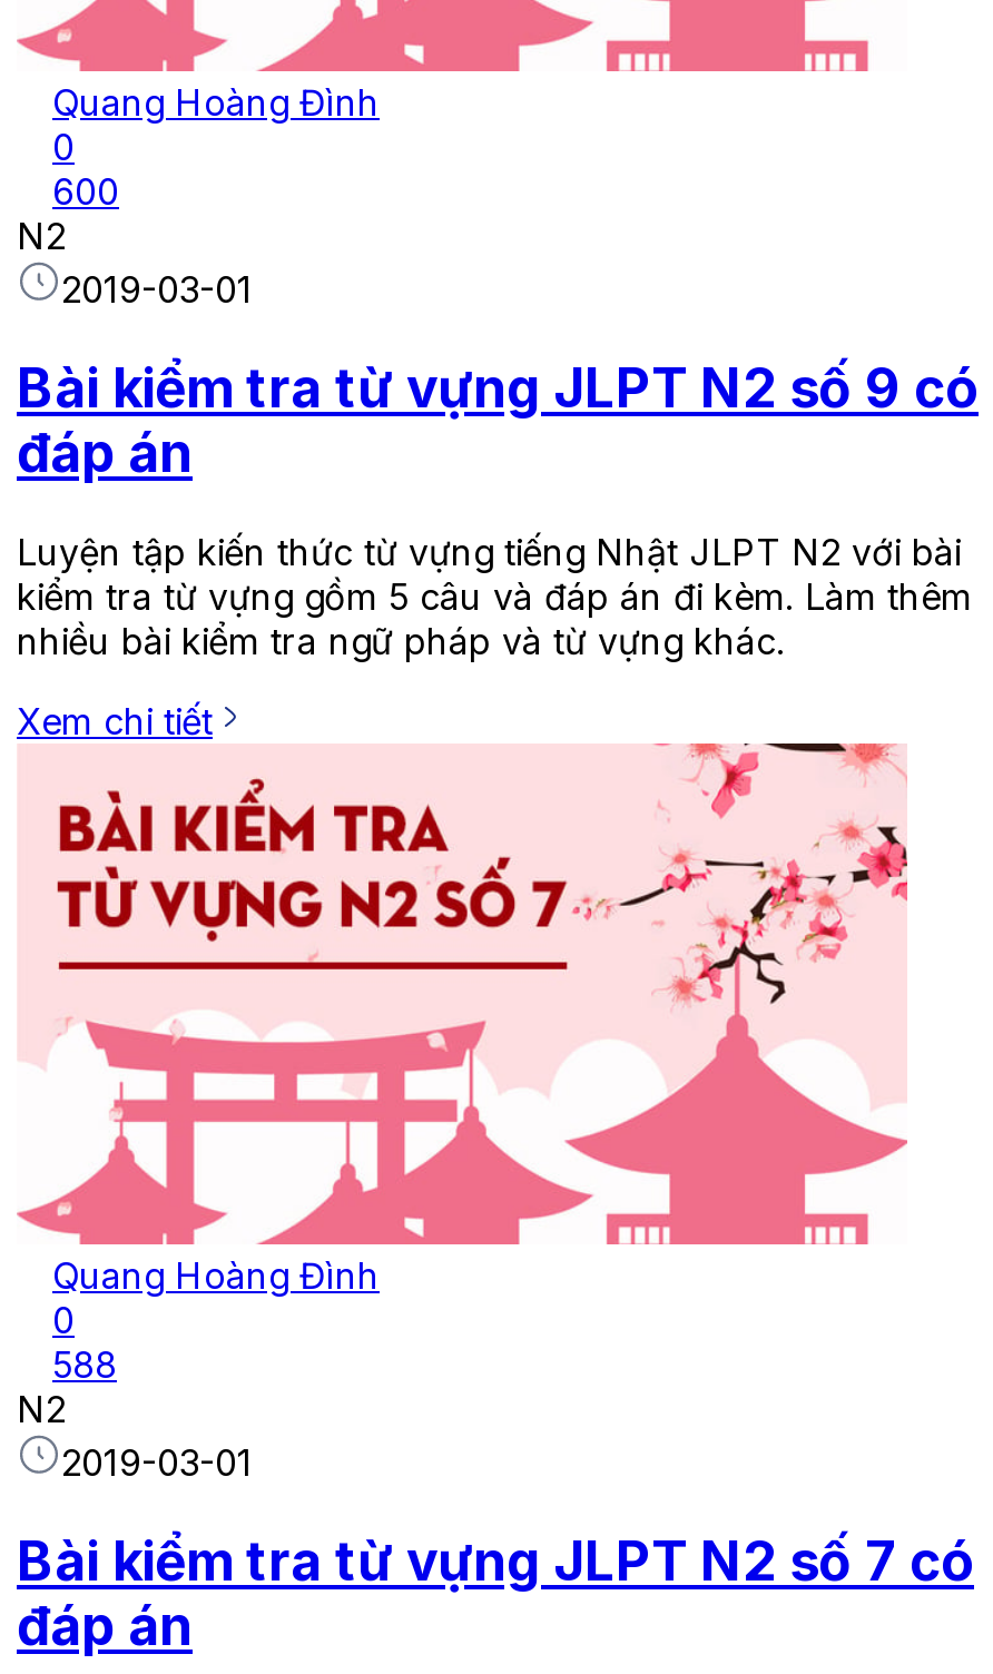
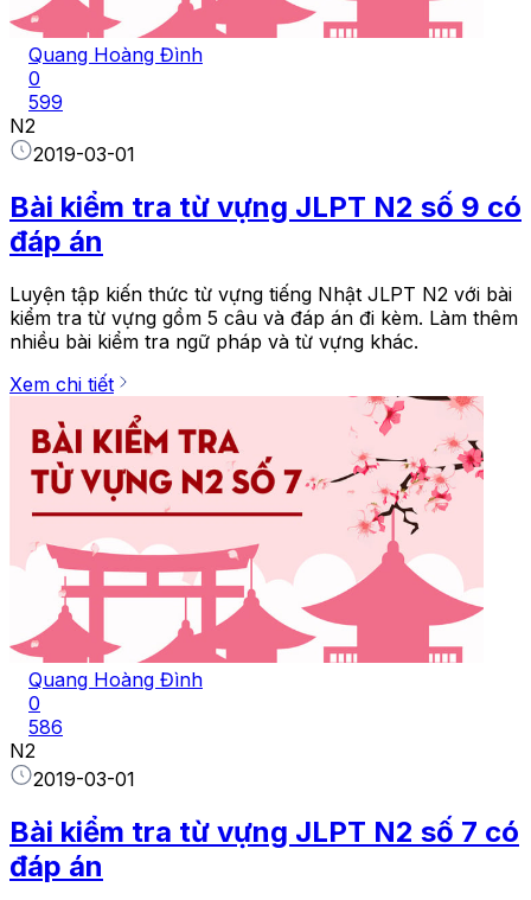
[52,170,119,215] 600 -> [28,91,63,114] 599
[52,1343,117,1387] 588 -> [28,715,63,739] 586

